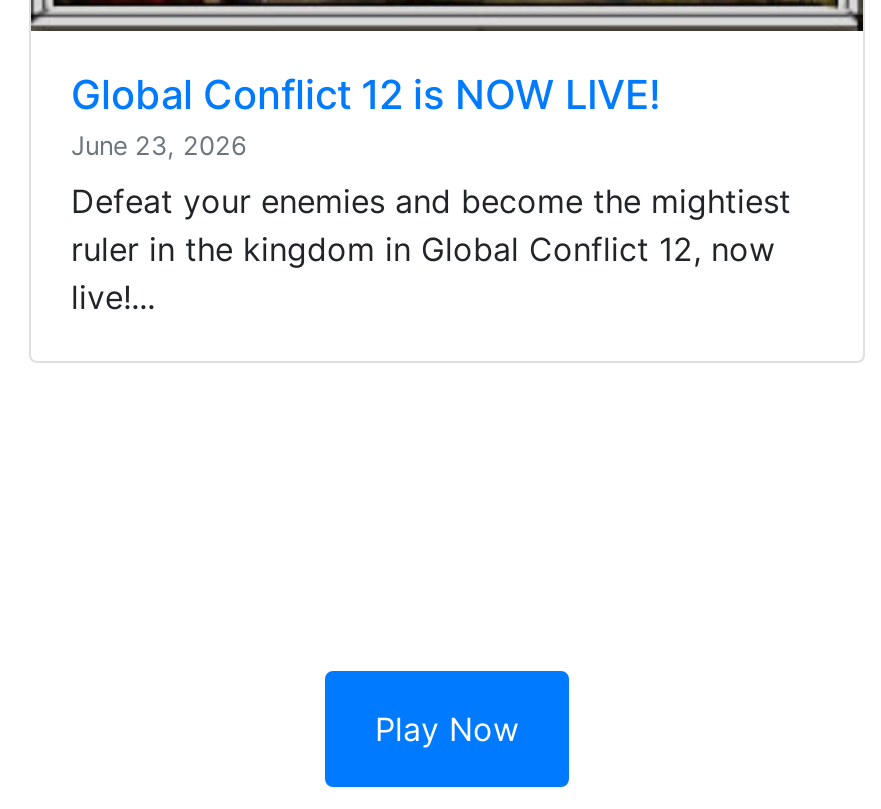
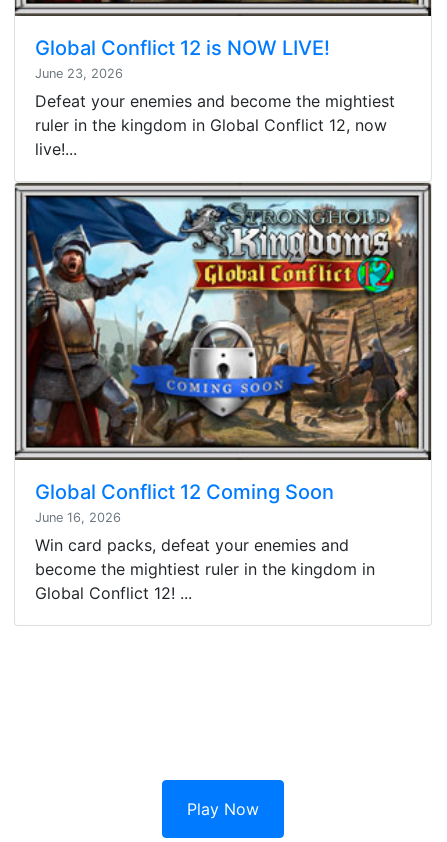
none -> [16,182,430,603] [image] | Global Conflict 12 Coming Soon | June 16, 2026 | Win card packs, defeat your enemies and | become the mightiest ruler in the kingdom in | Global Conflict 12! ...

